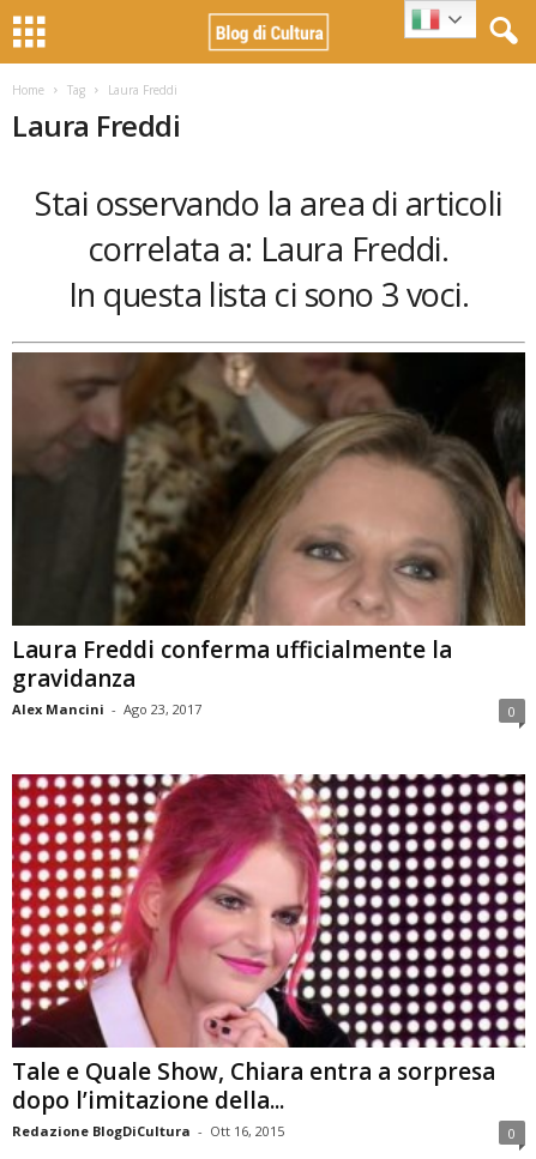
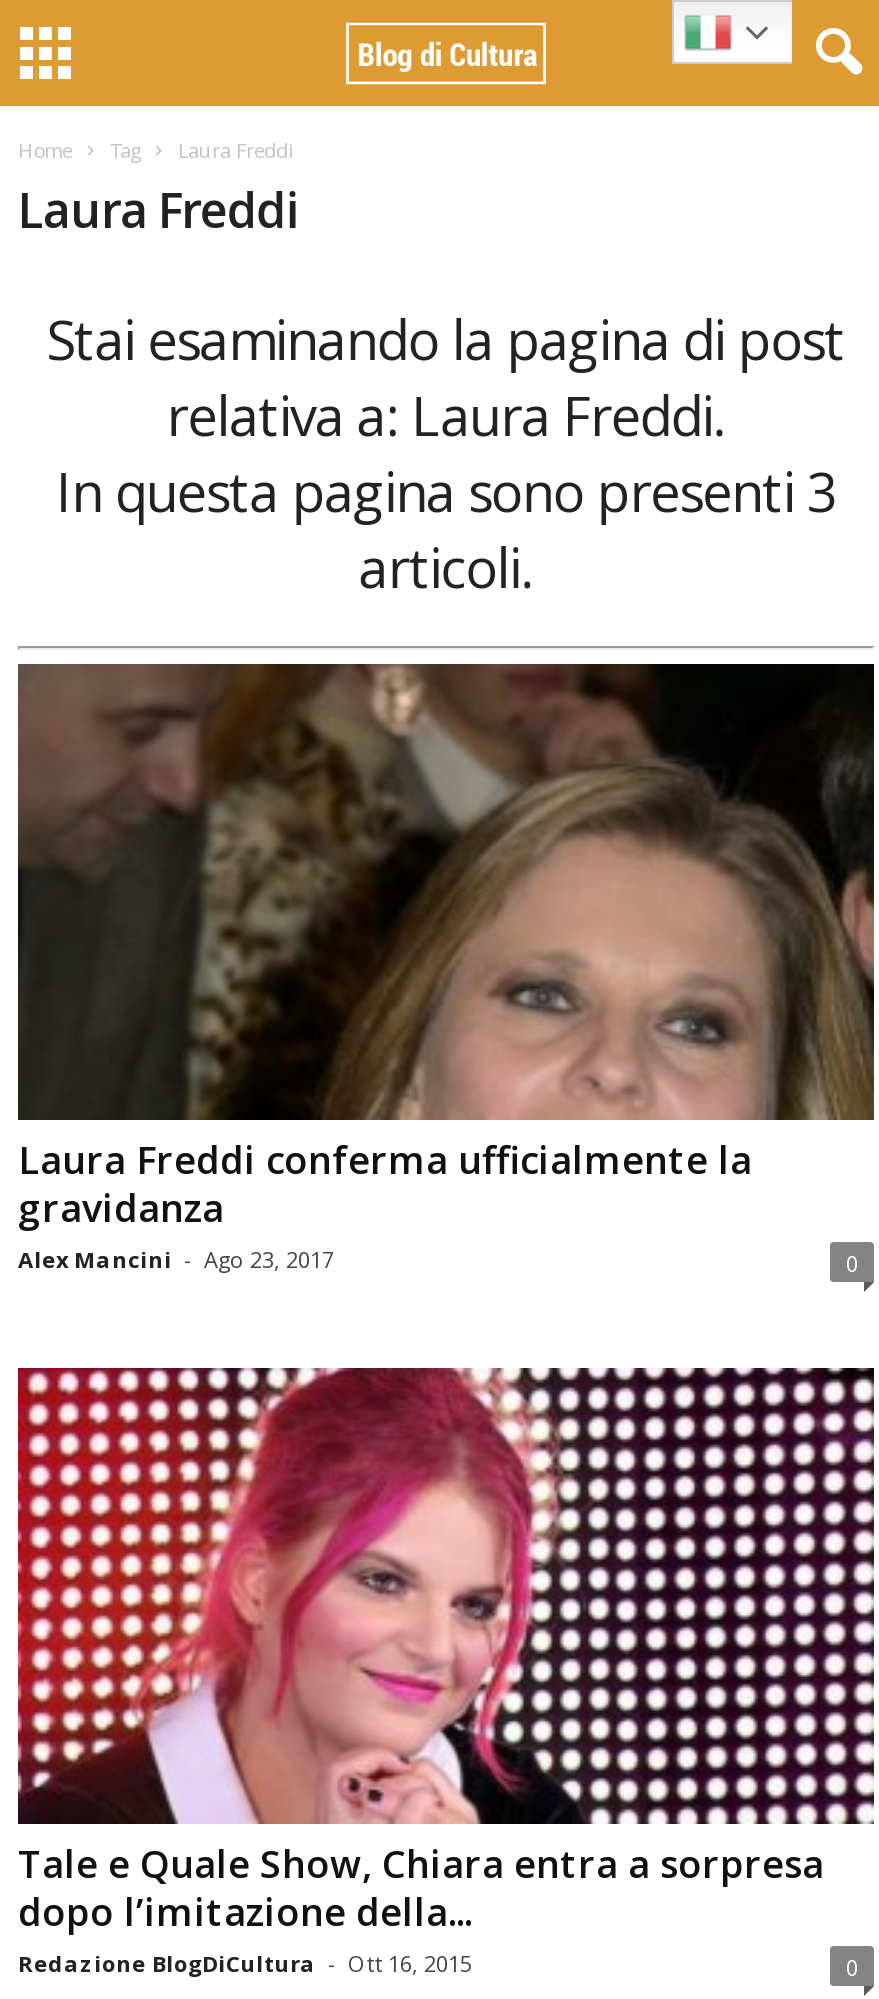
[35,181,502,316] Stai osservando la area di articoli | correlata a: Laura Freddi. | In questa lista ci sono 3 voci. -> [47,302,845,604] Stai esaminando la pagina di post | relativa a: Laura Freddi. | In questa pagina sono presenti 3 | articoli.

